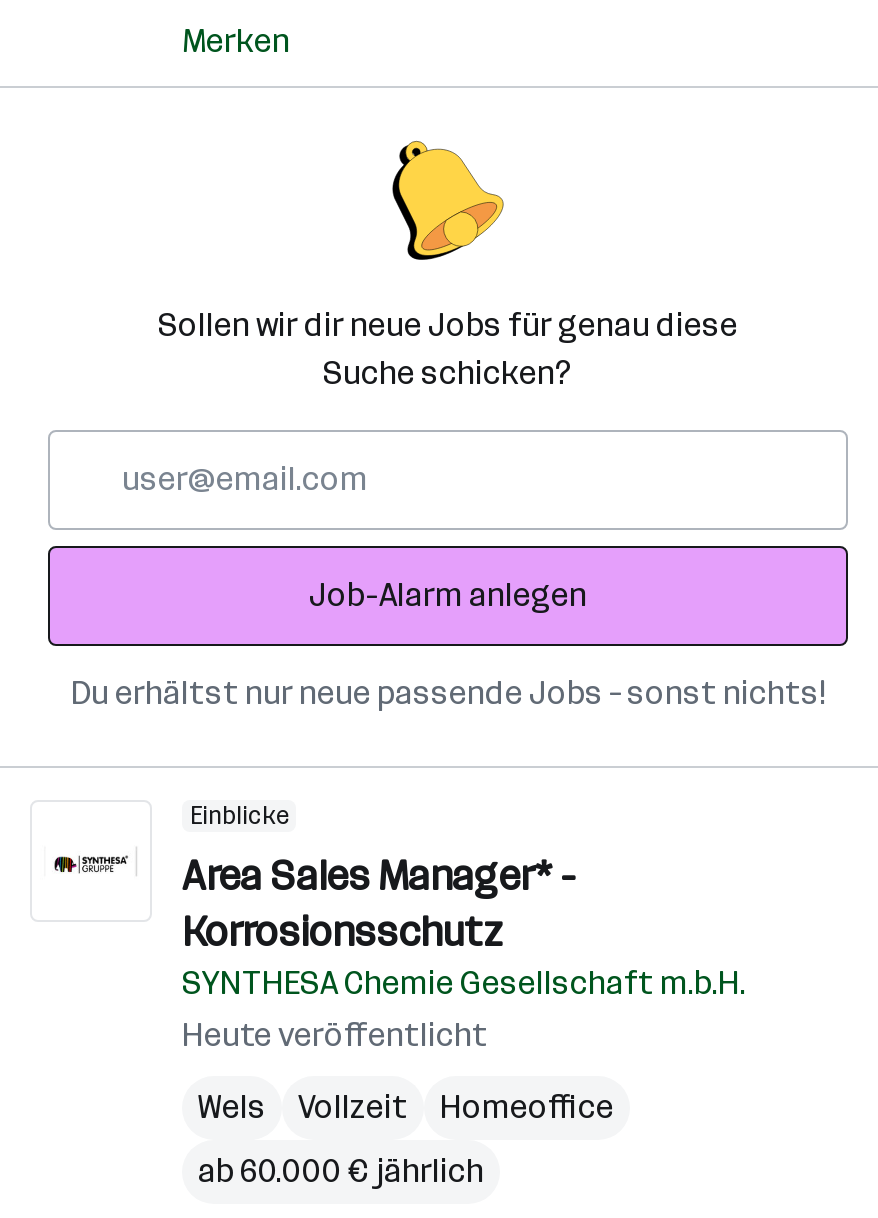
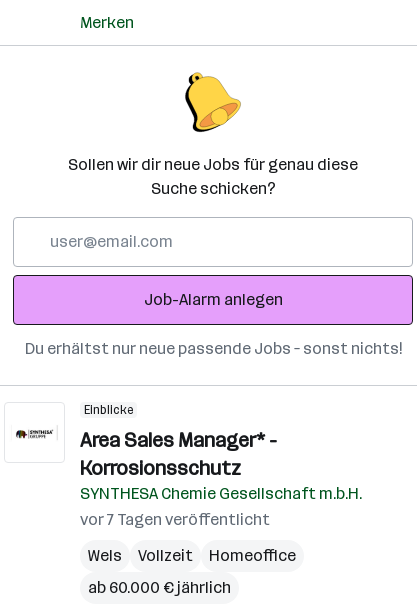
[182,1016,488,1054] Heute veröffentlicht -> [80,510,270,529] vor 7 Tagen veröffentlicht

